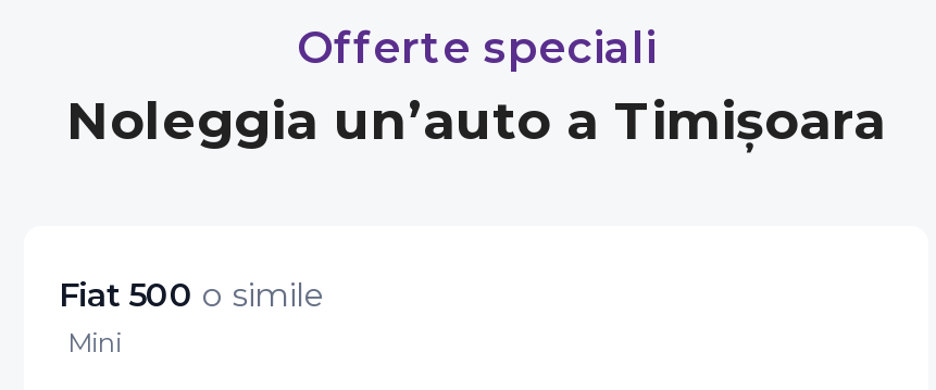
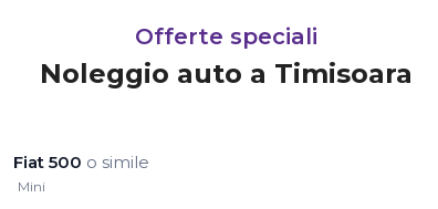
[66,89,886,152] Noleggia un’auto a Timișoara -> [39,58,412,90] Noleggio auto a Timisoara

